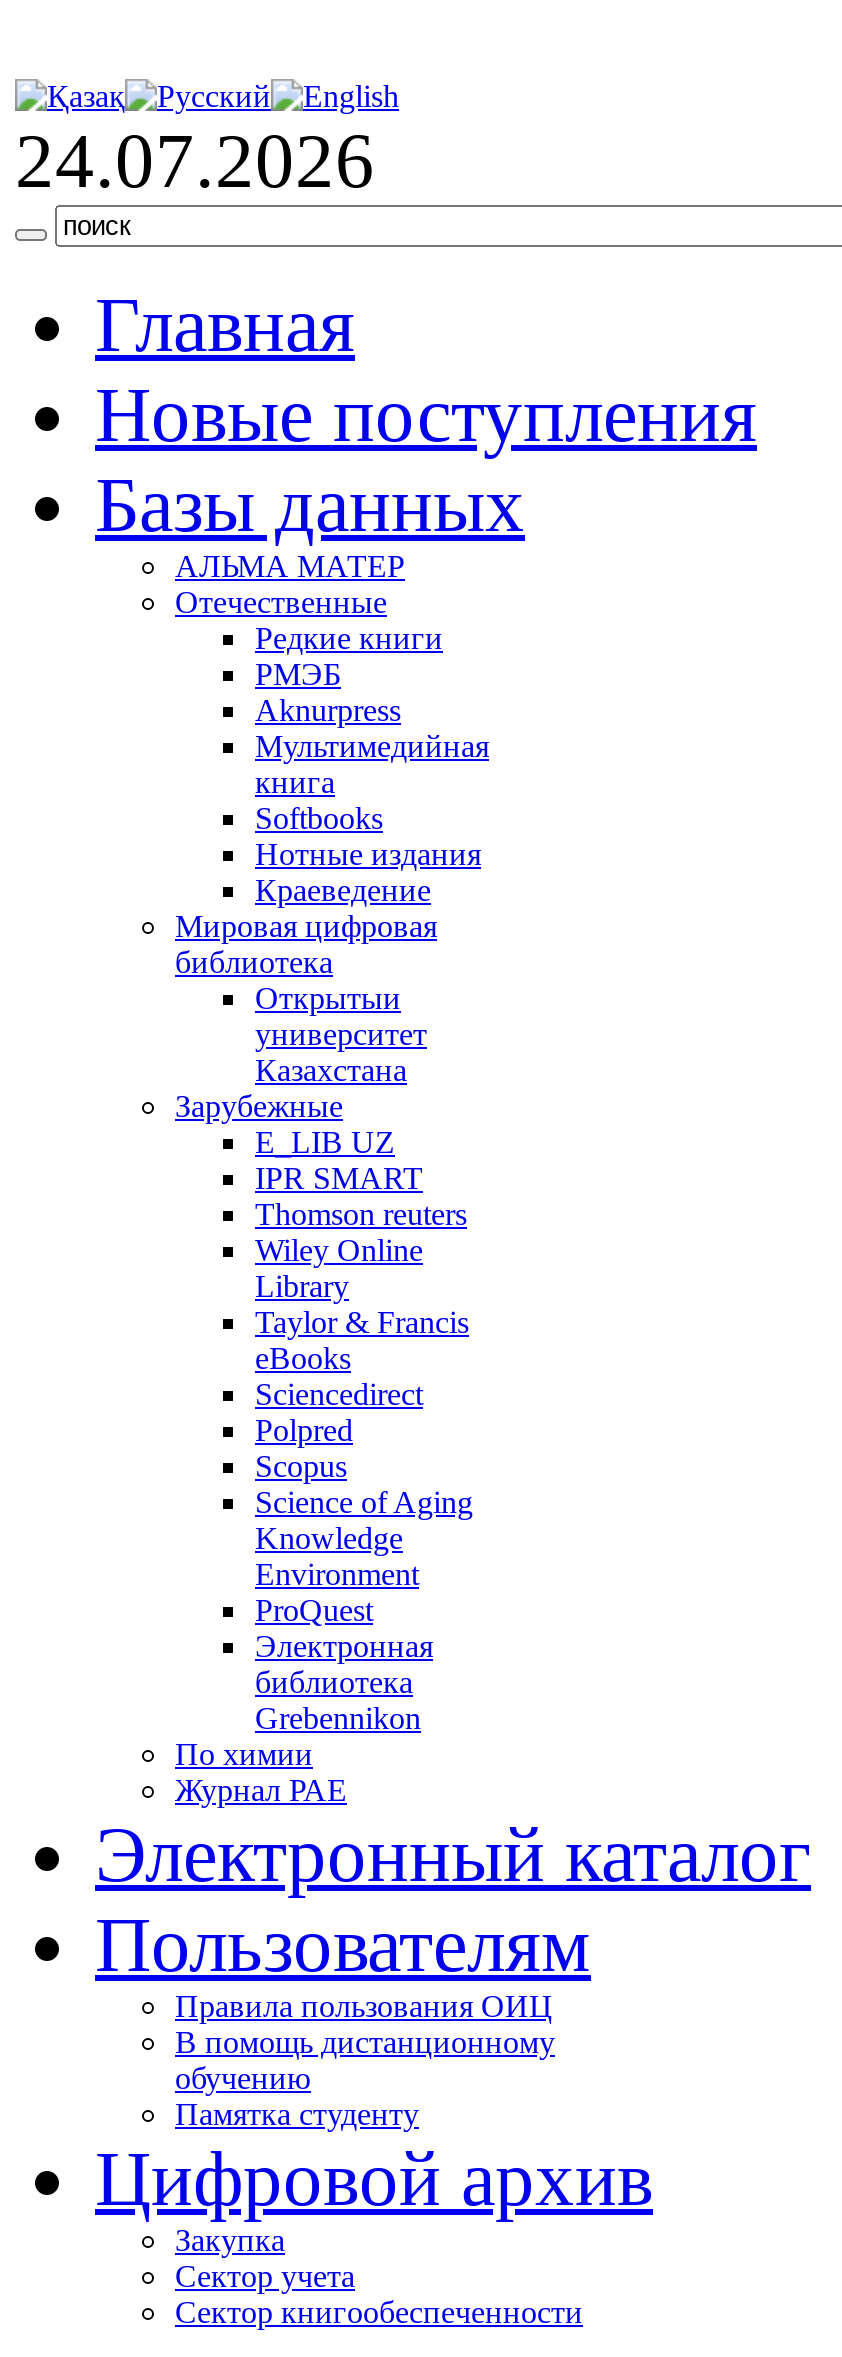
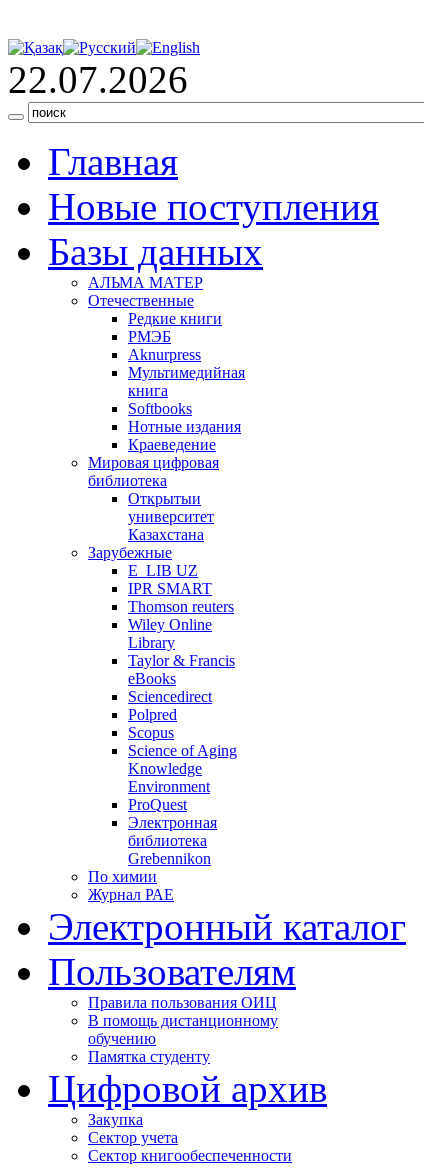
[15,117,375,203] 24.07.2026 -> [8,58,188,101] 22.07.2026

